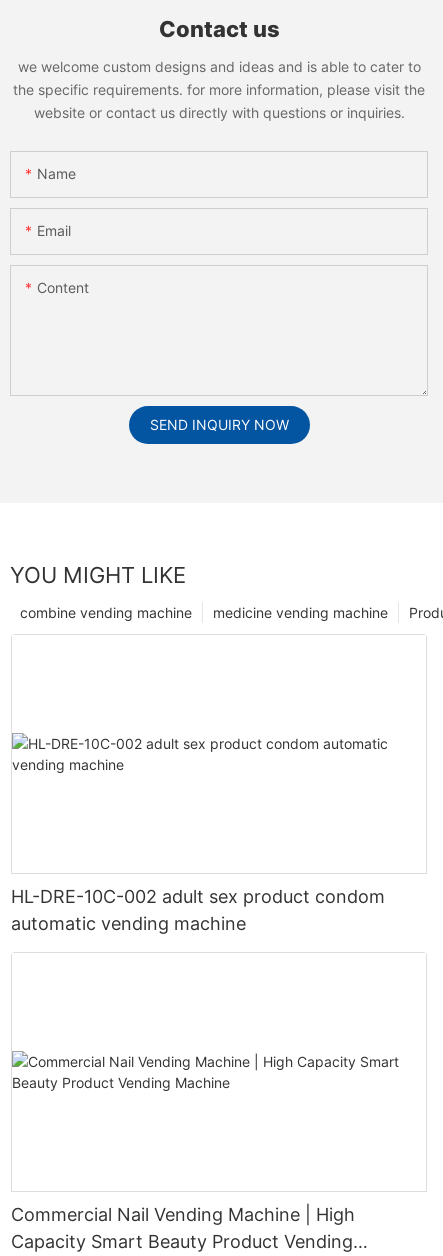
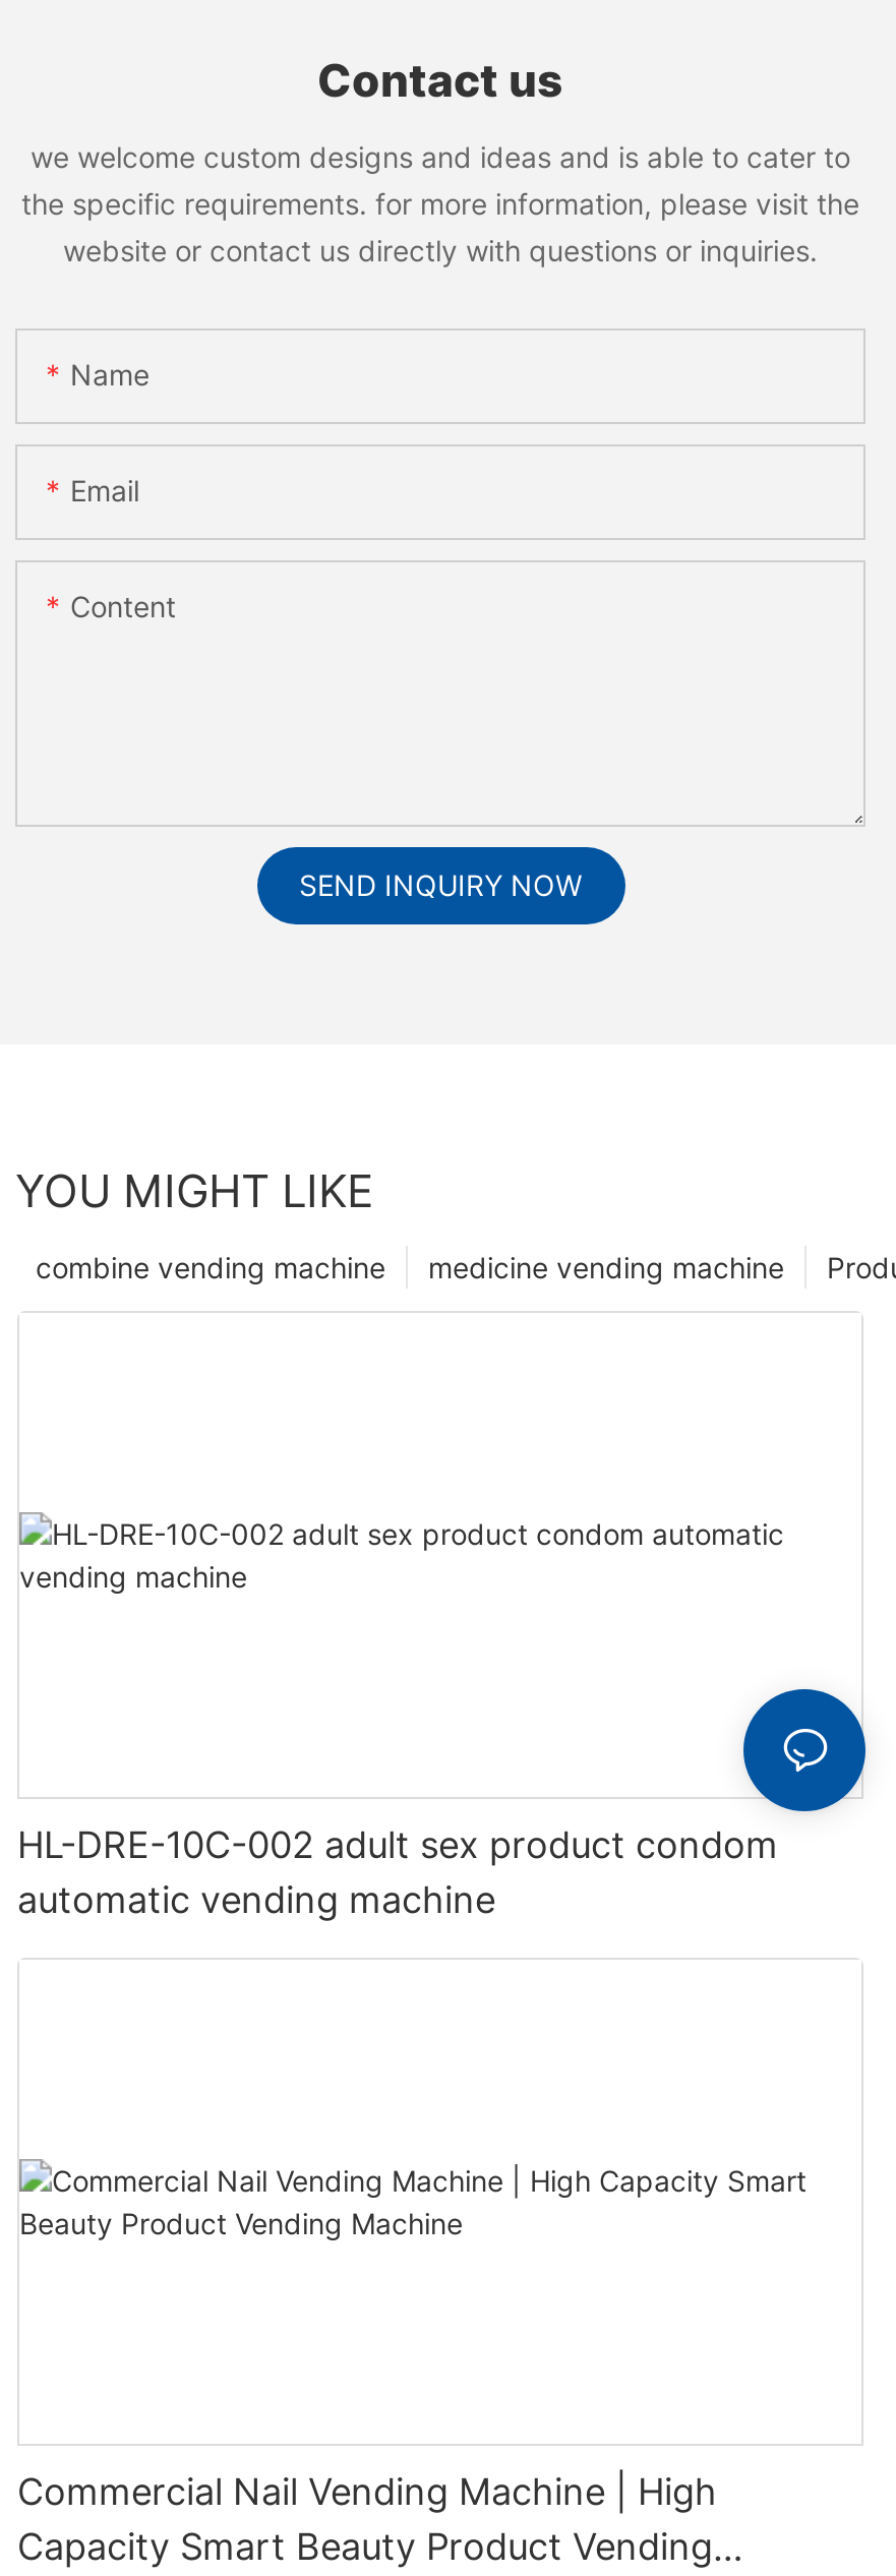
none -> [739,1685,870,1815] [image]

